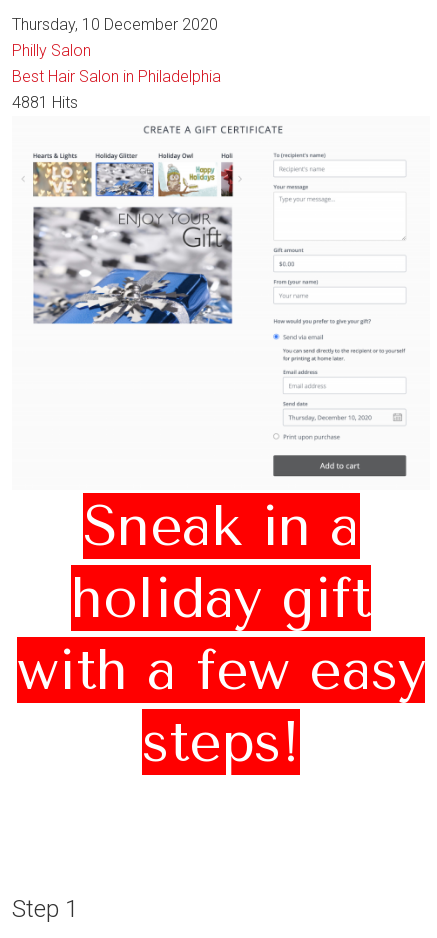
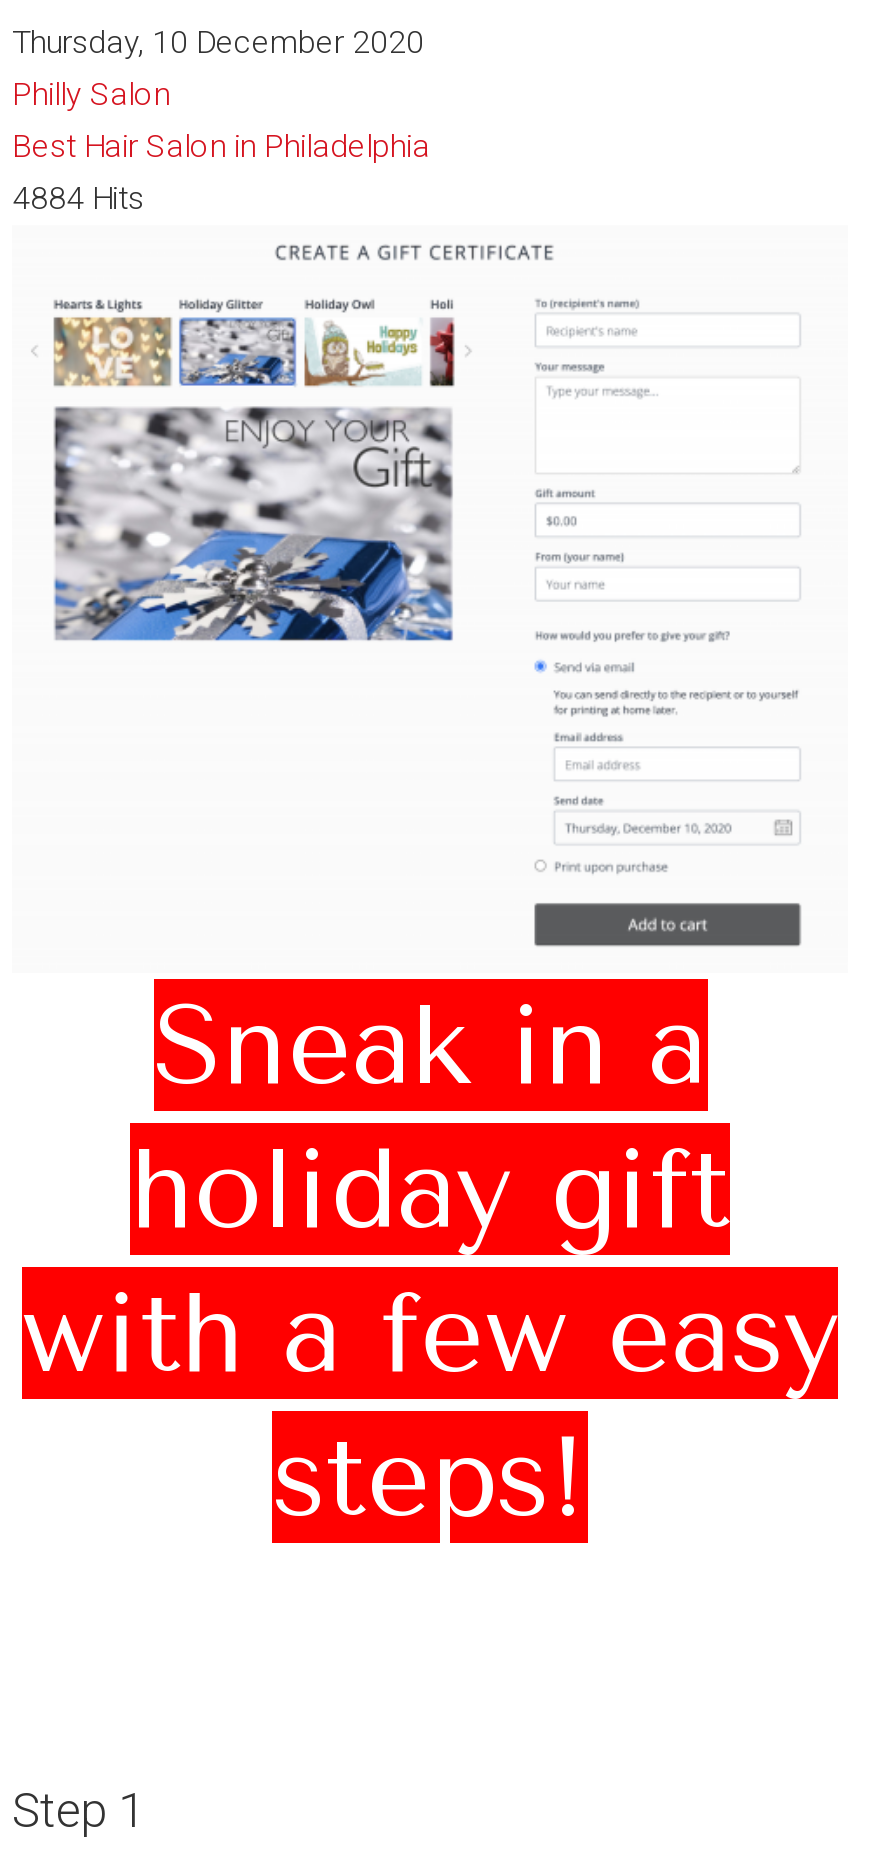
[12,93,78,112] 4881 Hits -> [12,179,144,217] 4884 Hits

